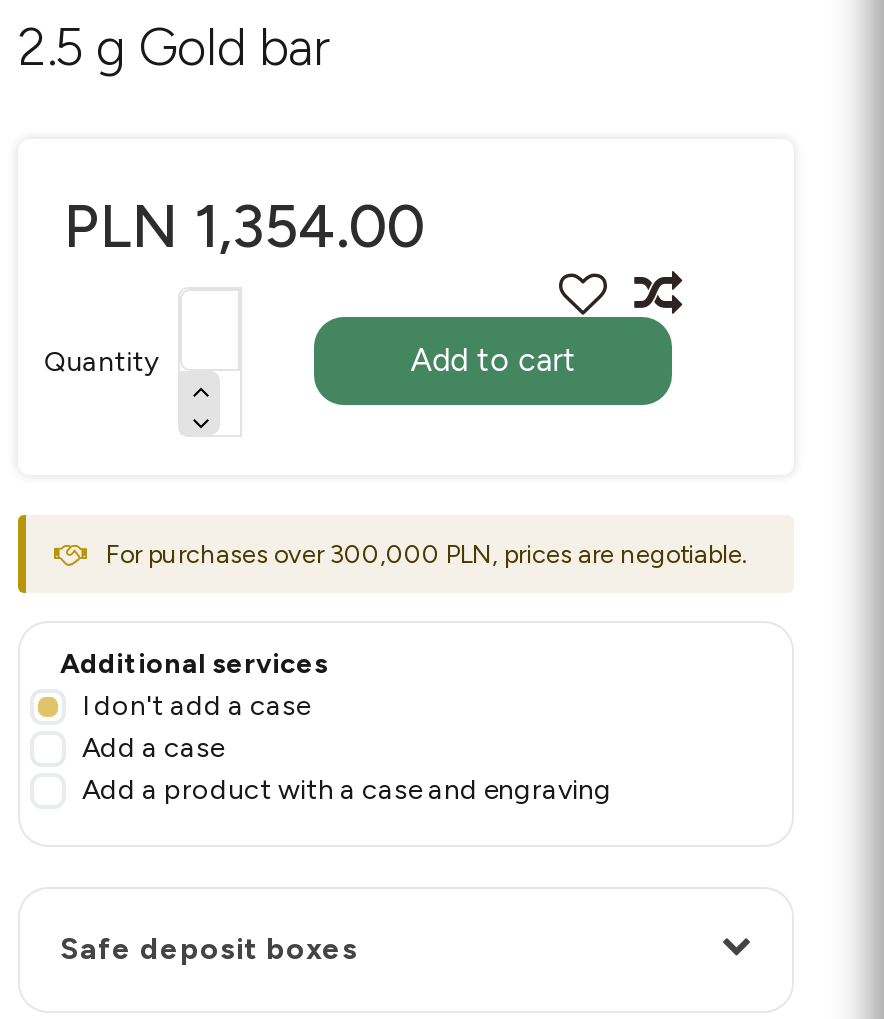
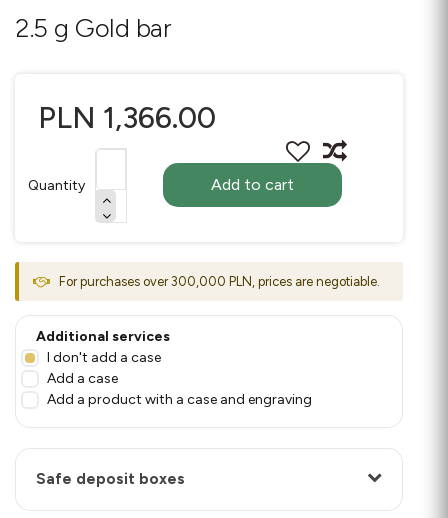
[64,188,424,262] PLN 1,354.00 -> [38,99,216,136] PLN 1,366.00

